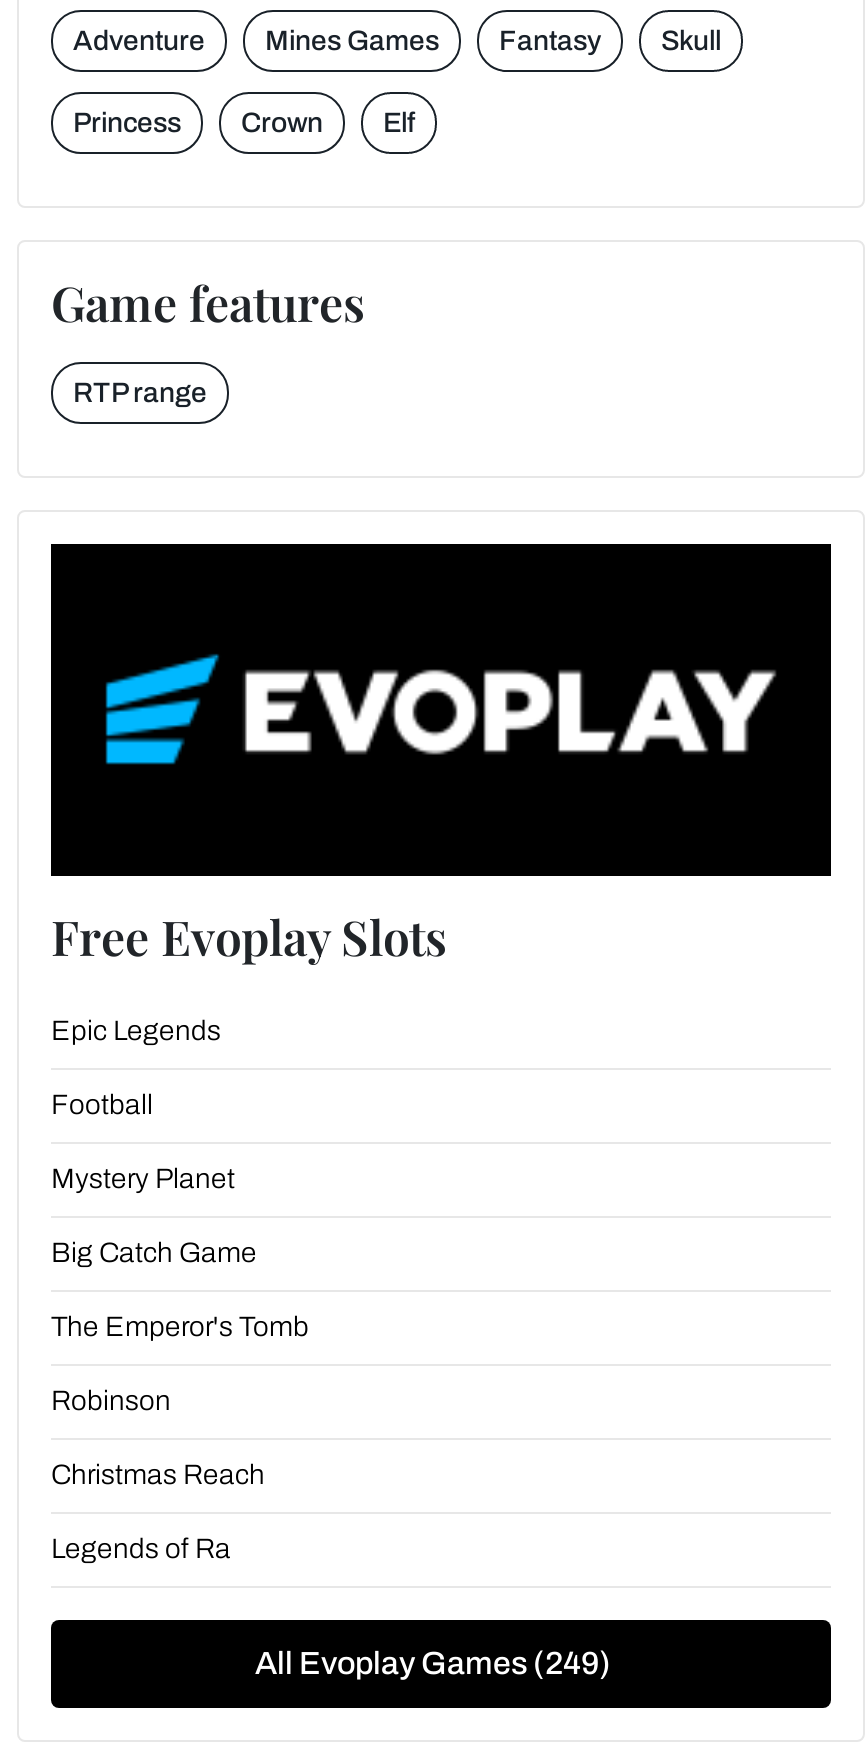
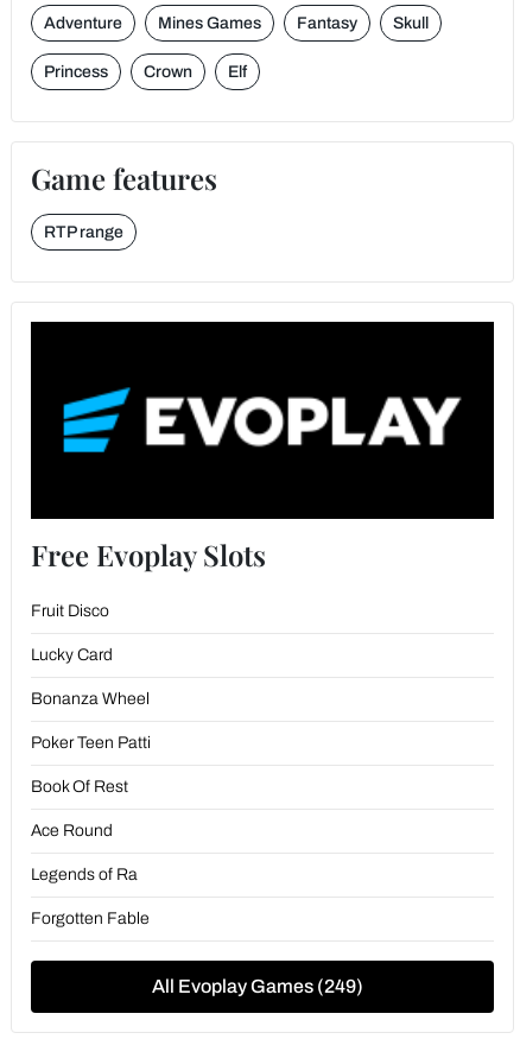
[51,1017,309,1491] Epic Legends | Football | Mystery Planet | Big Catch Game | The Emperor's Tomb | Robinson | Christmas Reach -> [31,603,151,840] Fruit Disco | Lucky Card | Bonanza Wheel | Poker Teen Patti | Book Of Rest | Ace Round
moved [51,1535,231,1565] -> [31,866,138,884]: Legends of Ra
none -> [31,910,150,928] Forgotten Fable

